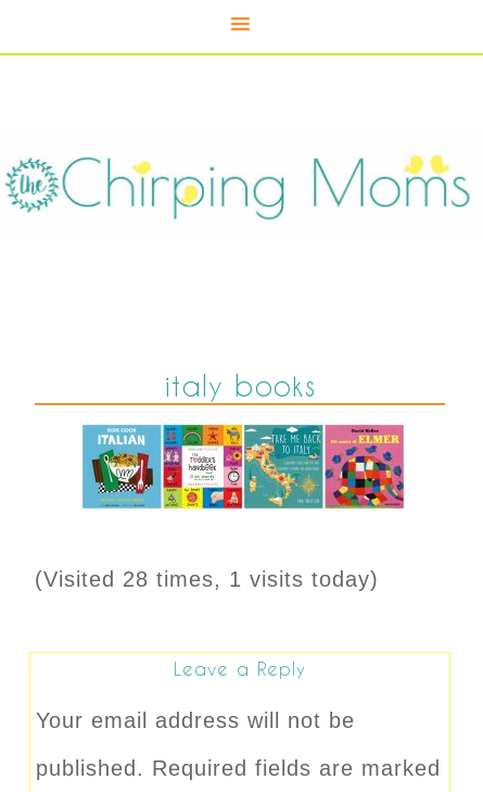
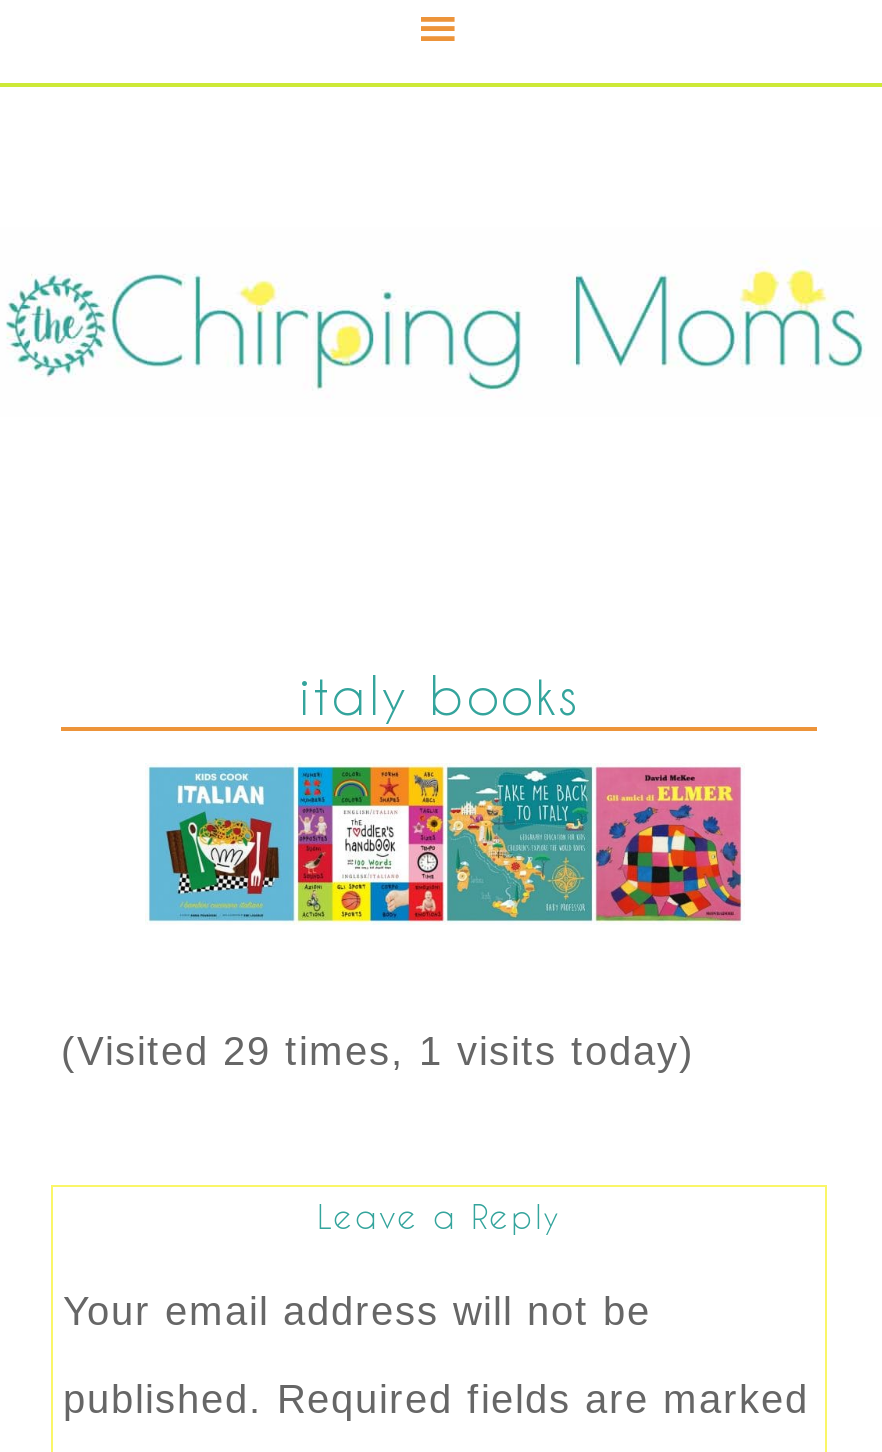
[35,567,379,591] (Visited 28 times, 1 visits today) -> [61,1029,695,1073] (Visited 29 times, 1 visits today)

